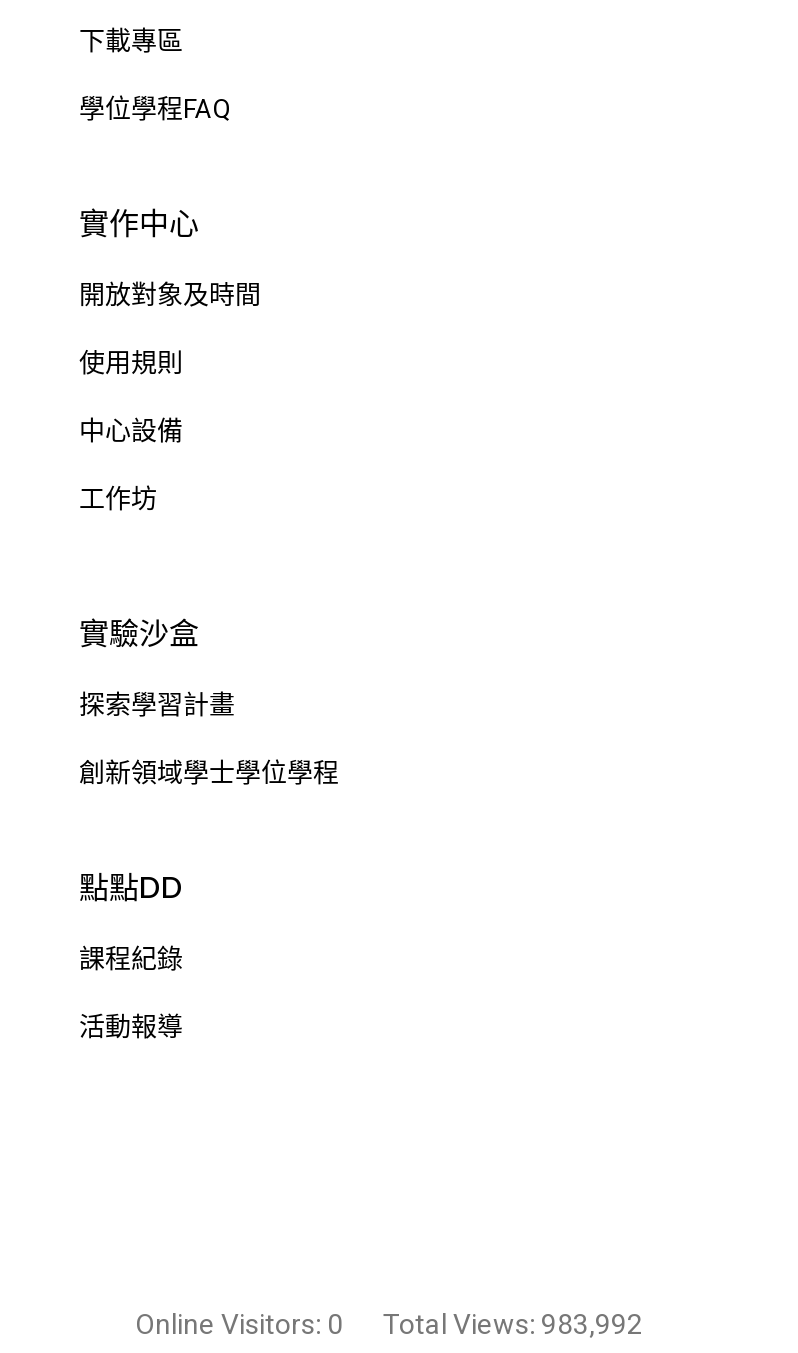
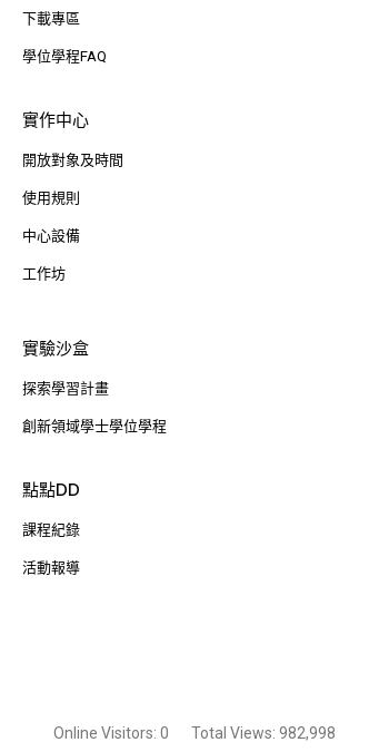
[135,1308,643,1340] Online Visitors: 0 Total Views: 983,992 -> [53,724,336,742] Online Visitors: 0 Total Views: 982,998

